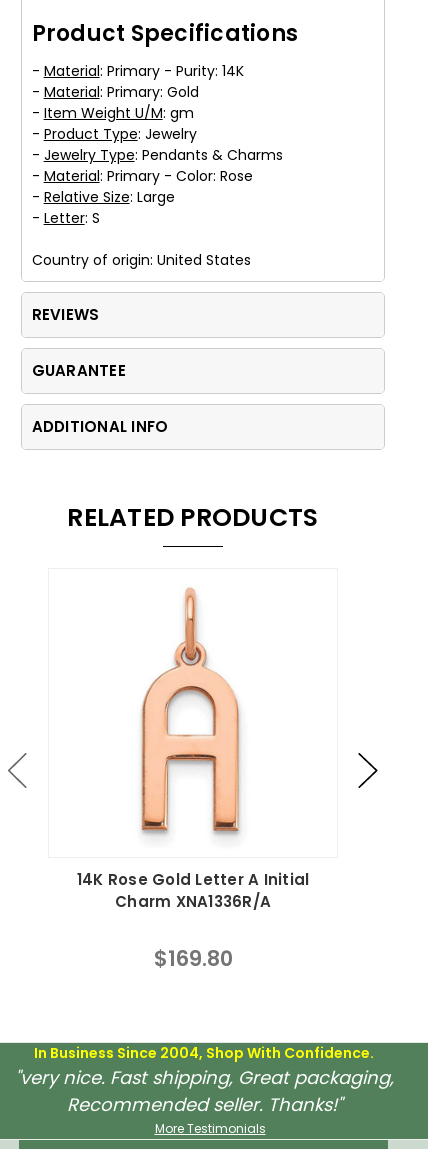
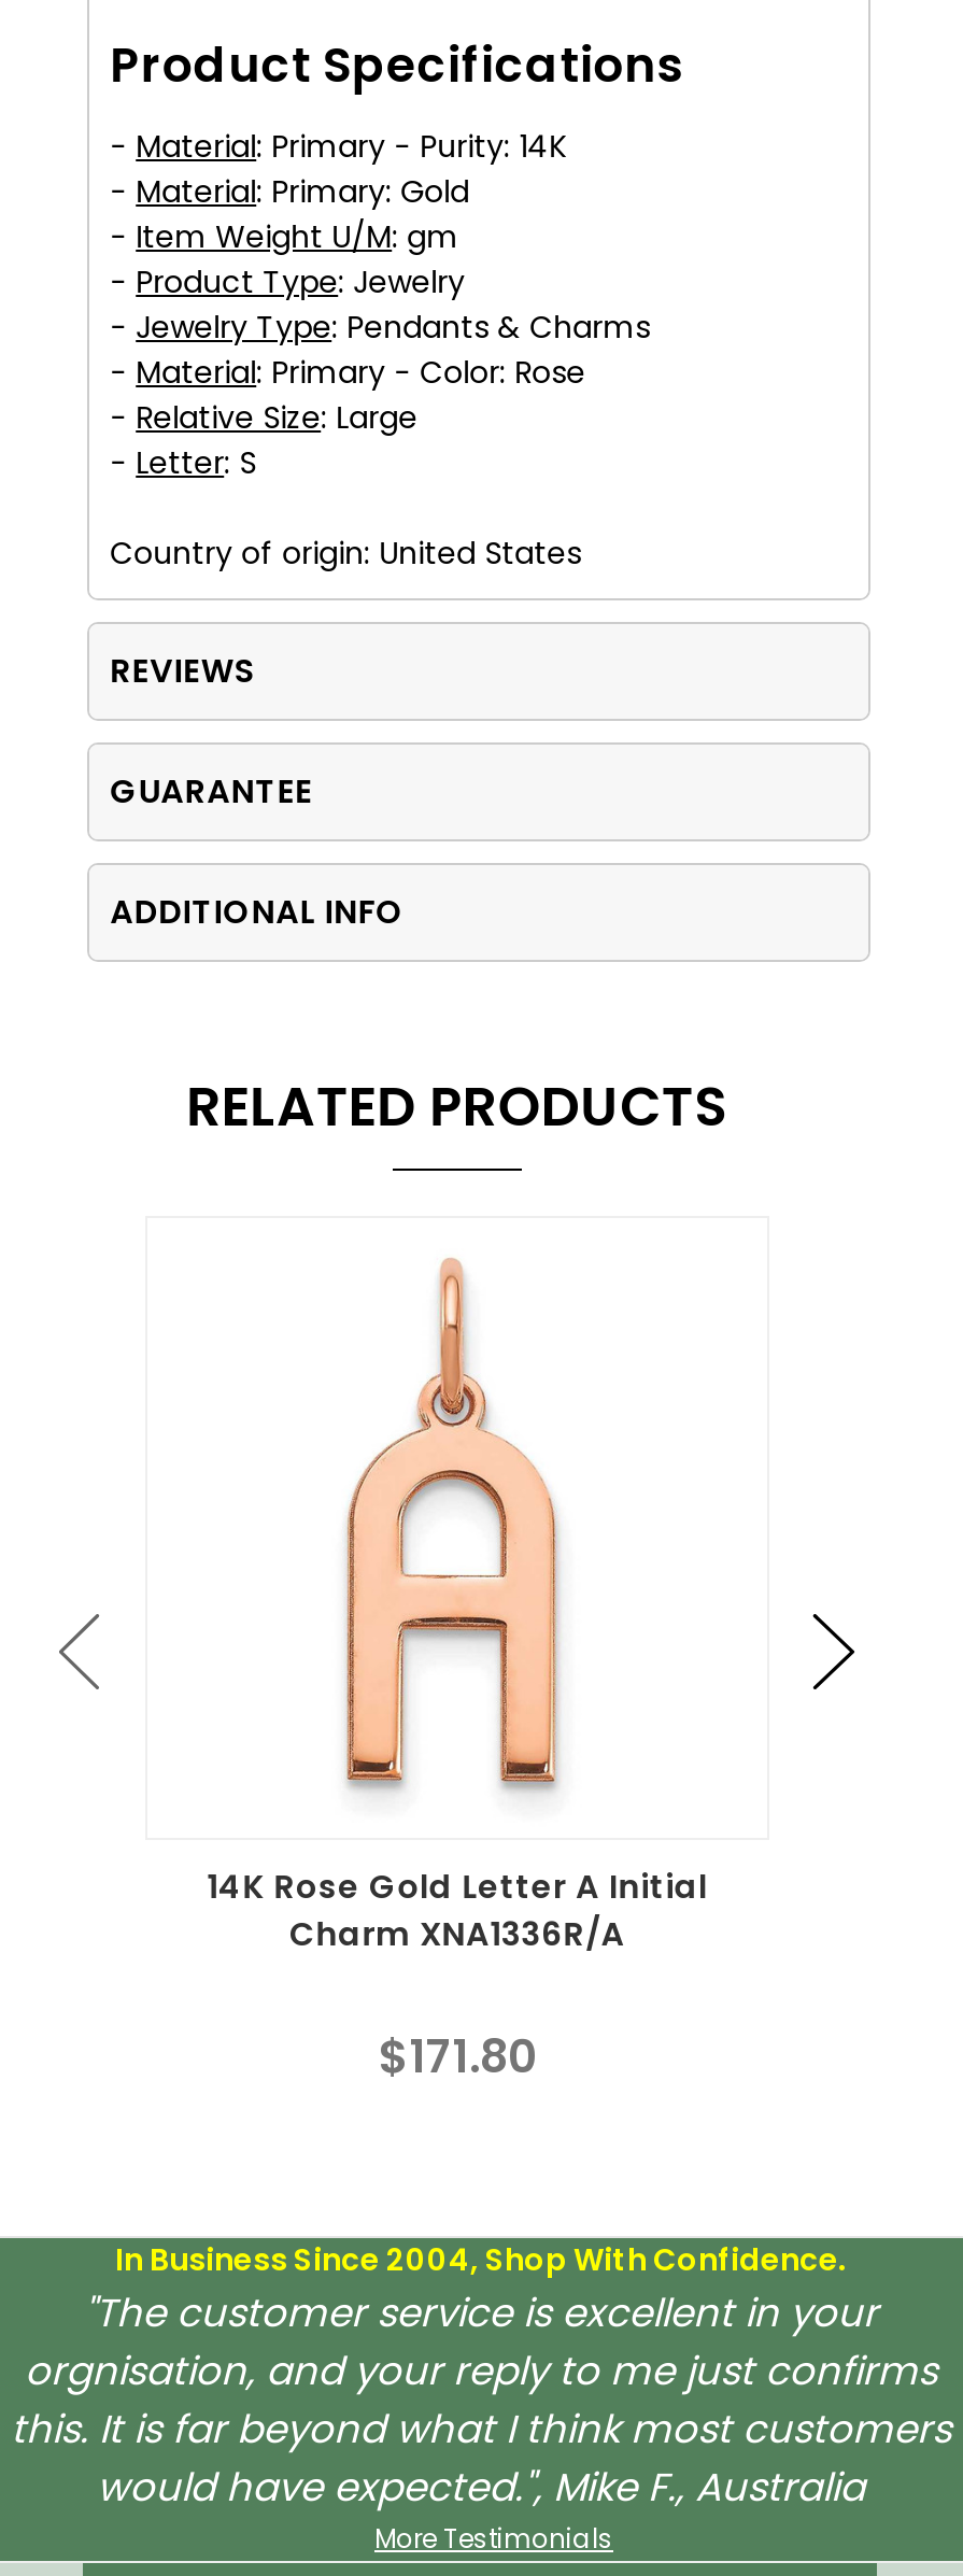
[153,944,232,973] $169.80 -> [379,2025,536,2087] $171.80
[14,1065,393,1117] "very nice. Fast shipping, Great packaging, | Recommended seller. Thanks!" -> [11,2285,951,2513] "The customer service is excellent in your | orgnisation, and your reply to me just confirms | this. It is far beyond what I think most customers | would have expected.", Mike F., Australia

